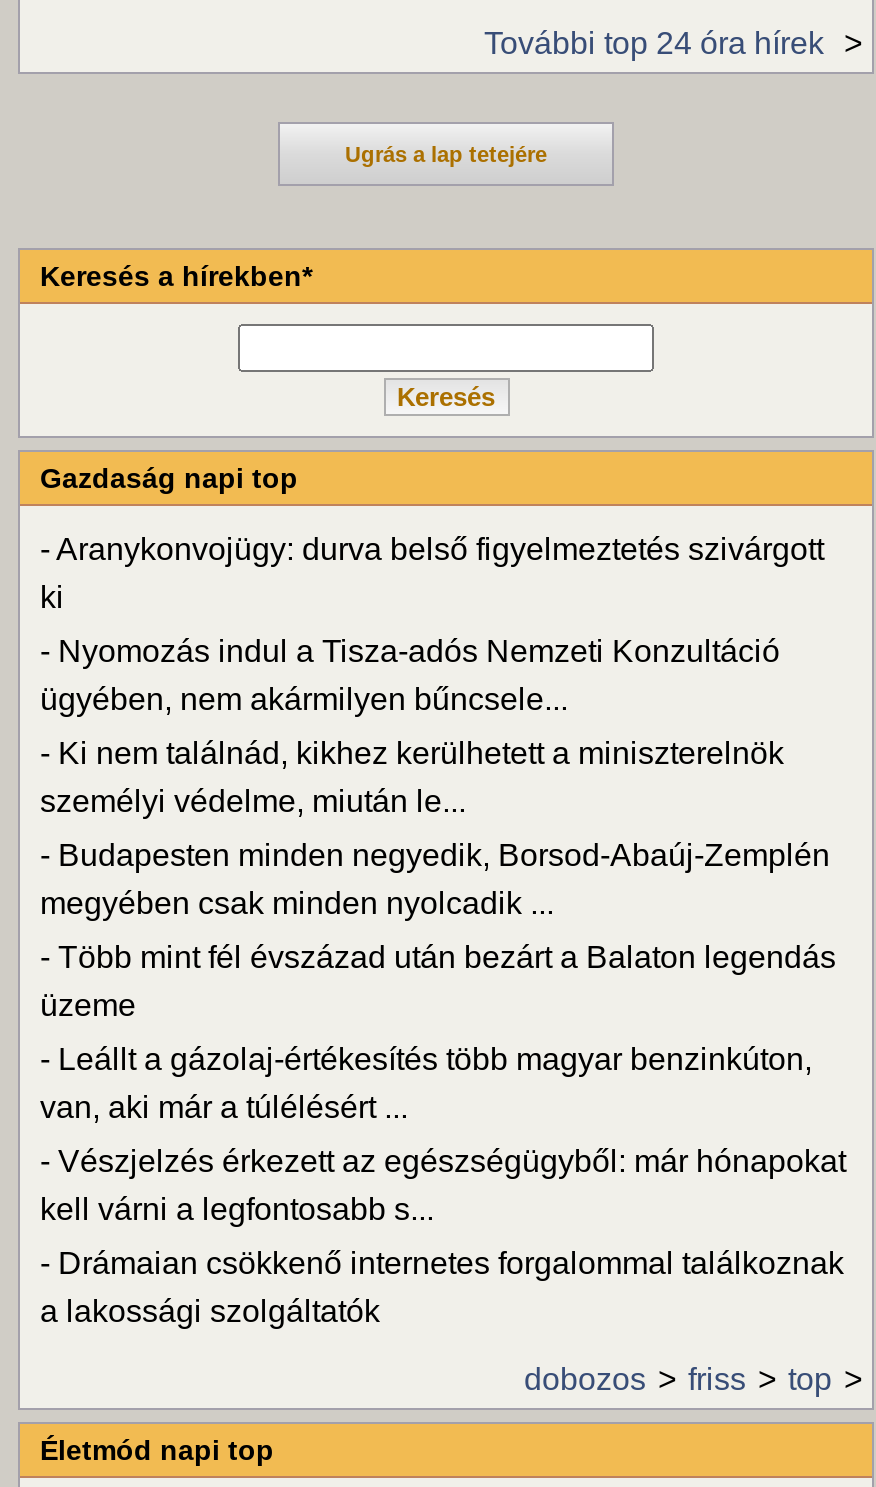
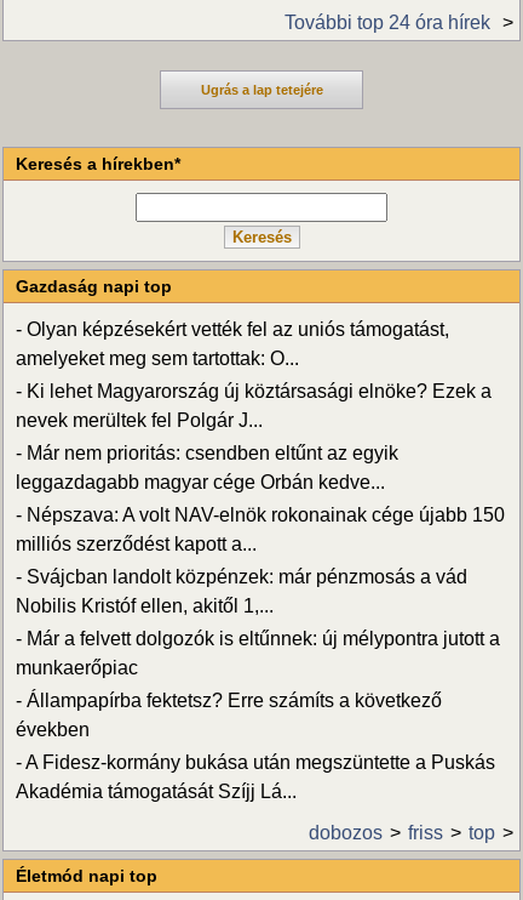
[40,532,824,614] - Aranykonvojügy: durva belső figyelmeztetés szivárgott | ki -> [16,319,449,369] - Olyan képzésekért vették fel az uniós támogatást, | amelyeket meg sem tartottak: O...
[40,634,780,716] - Nyomozás indul a Tisza-adós Nemzeti Konzultáció | ügyében, nem akármilyen bűncsele... -> [16,381,492,431] - Ki lehet Magyarország új köztársasági elnöke? Ezek a | nevek merültek fel Polgár J...
[40,736,784,818] - Ki nem találnád, kikhez kerülhetett a miniszterelnök | személyi védelme, miután le... -> [16,443,398,492] - Már nem prioritás: csendben eltűnt az egyik | leggazdagabb magyar cége Orbán kedve...
[40,838,830,920] - Budapesten minden negyedik, Borsod-Abaúj-Zemplén | megyében csak minden nyolcadik ... -> [16,505,505,554] - Népszava: A volt NAV-elnök rokonainak cége újabb 150 | milliós szerződést kapott a...
[40,940,836,1022] - Több mint fél évszázad után bezárt a Balaton legendás | üzeme -> [16,566,467,616] - Svájcban landolt közpénzek: már pénzmosás a vád | Nobilis Kristóf ellen, akitől 1,...
[40,1042,812,1124] - Leállt a gázolaj-értékesítés több magyar benzinkúton, | van, aki már a túlélésért ... -> [16,628,500,678] - Már a felvett dolgozók is eltűnnek: új mélypontra jutott a | munkaerőpiac
[40,1144,846,1226] - Vészjelzés érkezett az egészségügyből: már hónapokat | kell várni a legfontosabb s... -> [16,690,442,740] - Állampapírba fektetsz? Erre számíts a következő | években
[40,1246,844,1328] - Drámaian csökkenő internetes forgalommal találkoznak | a lakossági szolgáltatók -> [16,752,495,802] - A Fidesz-kormány bukása után megszüntette a Puskás | Akadémia támogatását Szíjj Lá...

